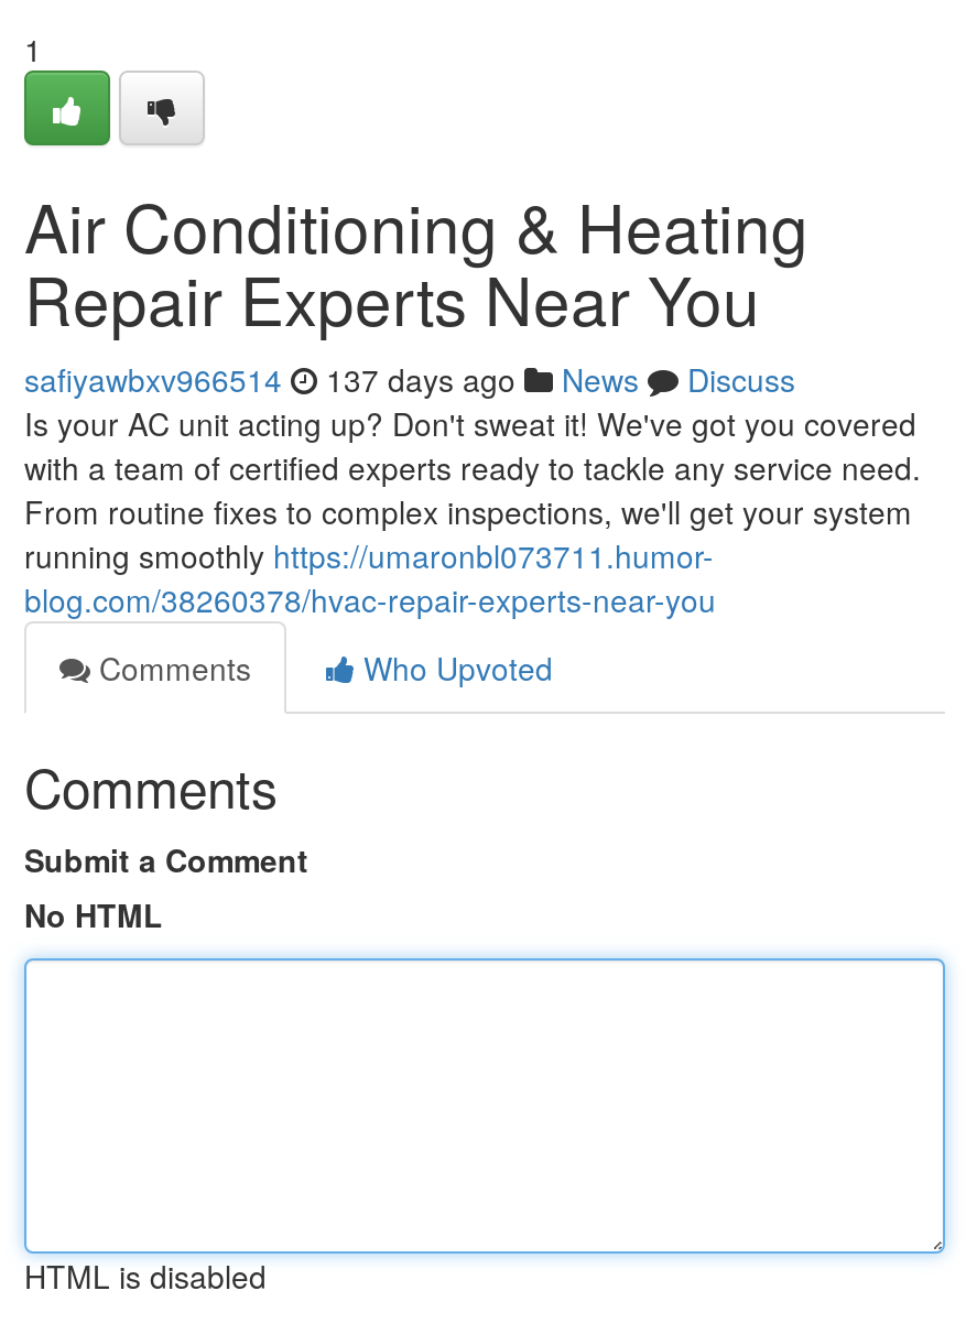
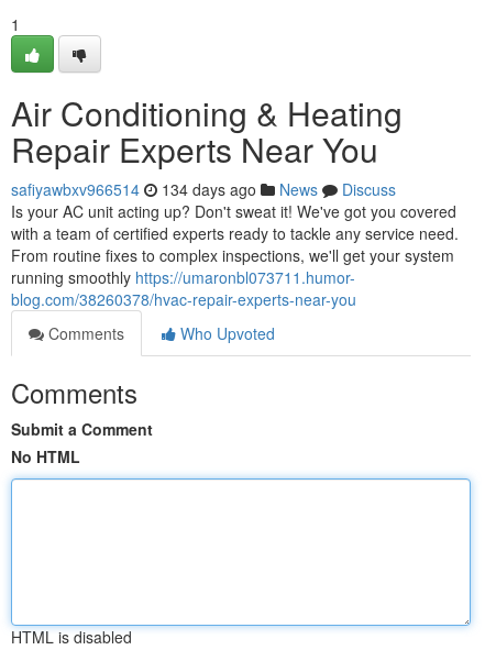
[24,357,795,401] safiyawbxv966514 137 days ago News Discuss -> [11,178,396,200] safiyawbxv966514 134 days ago News Discuss

